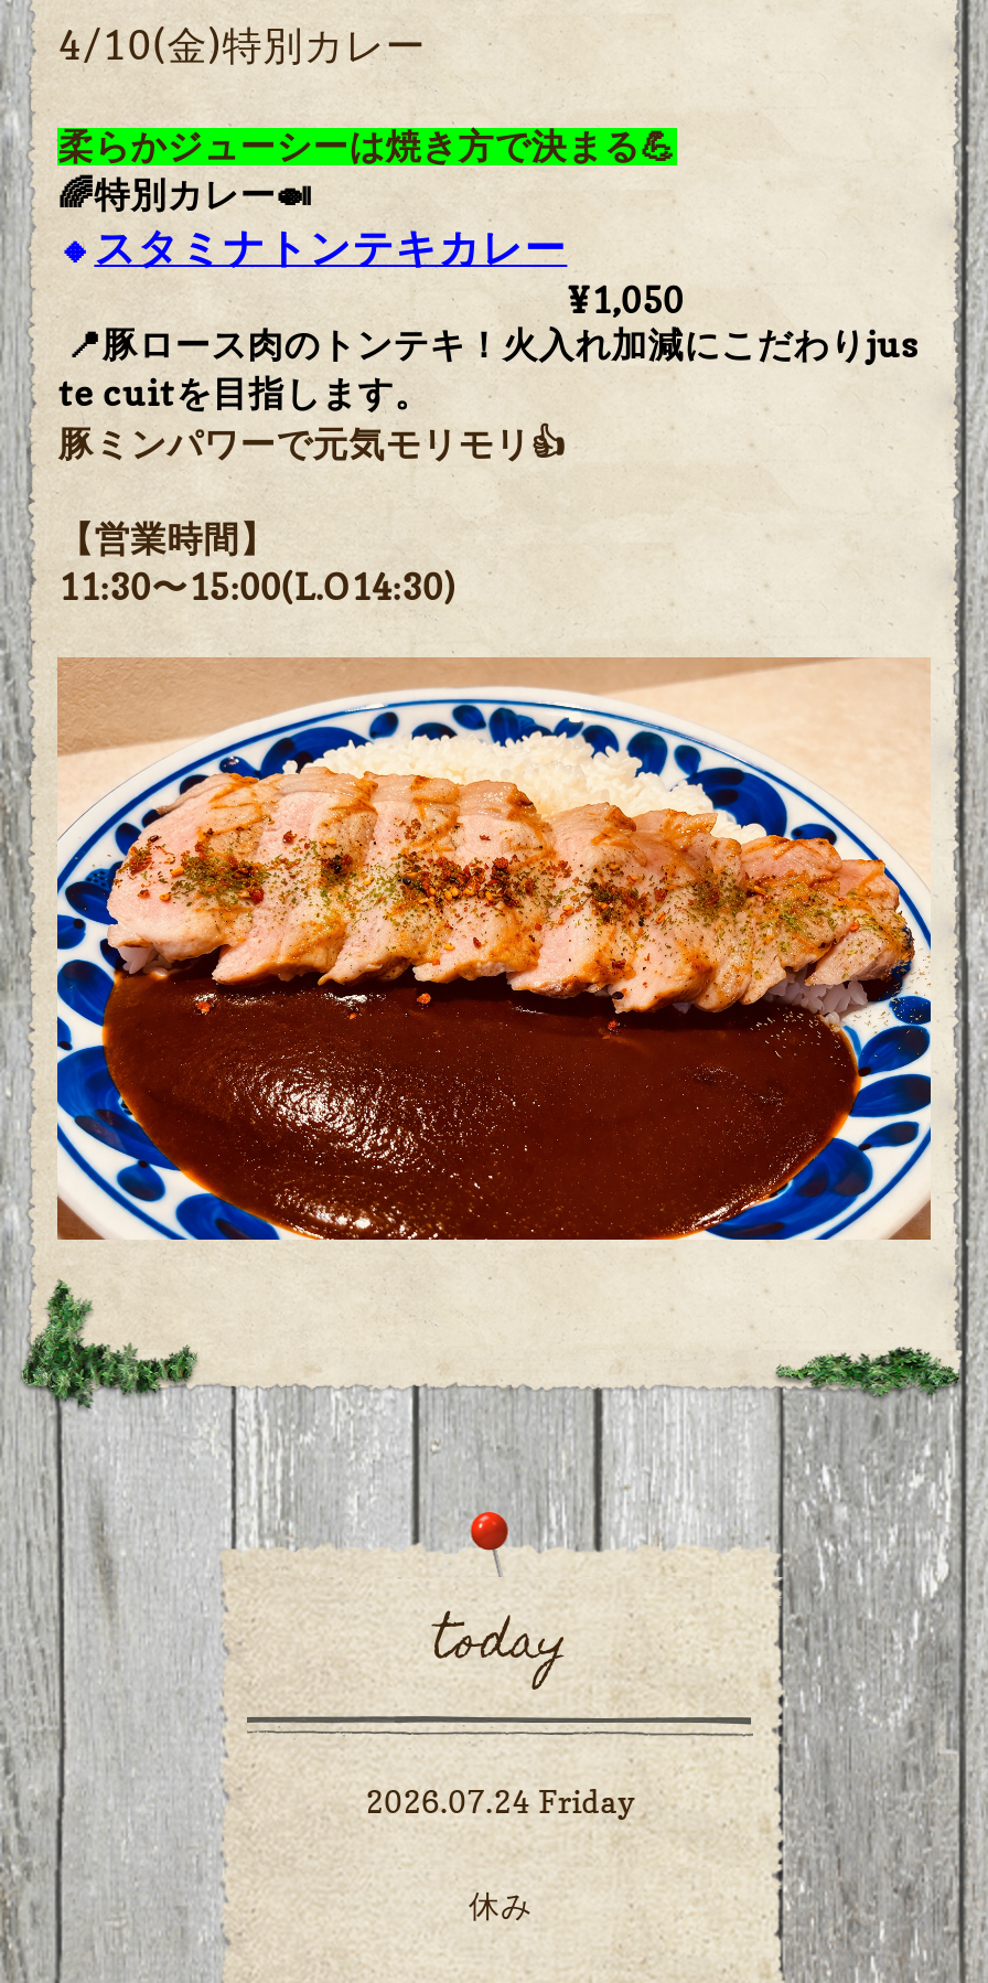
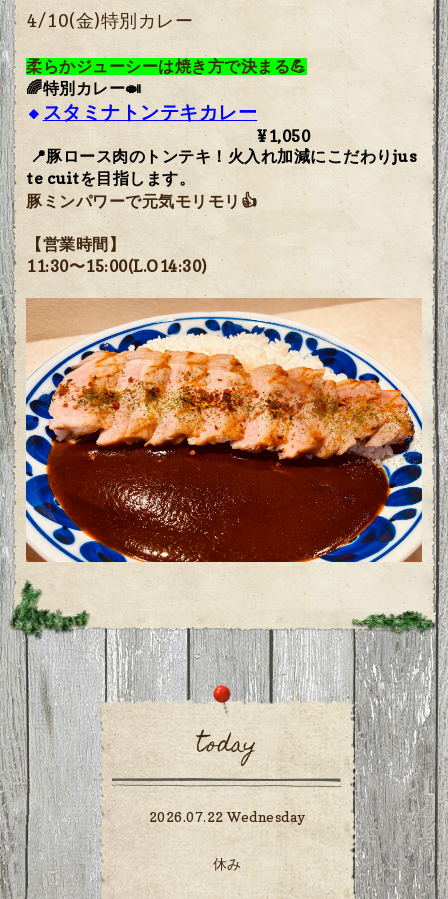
[366,1782,636,1820] 2026.07.24 Friday -> [148,808,305,825] 2026.07.22 Wednesday

